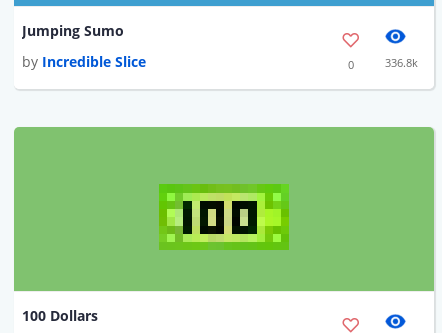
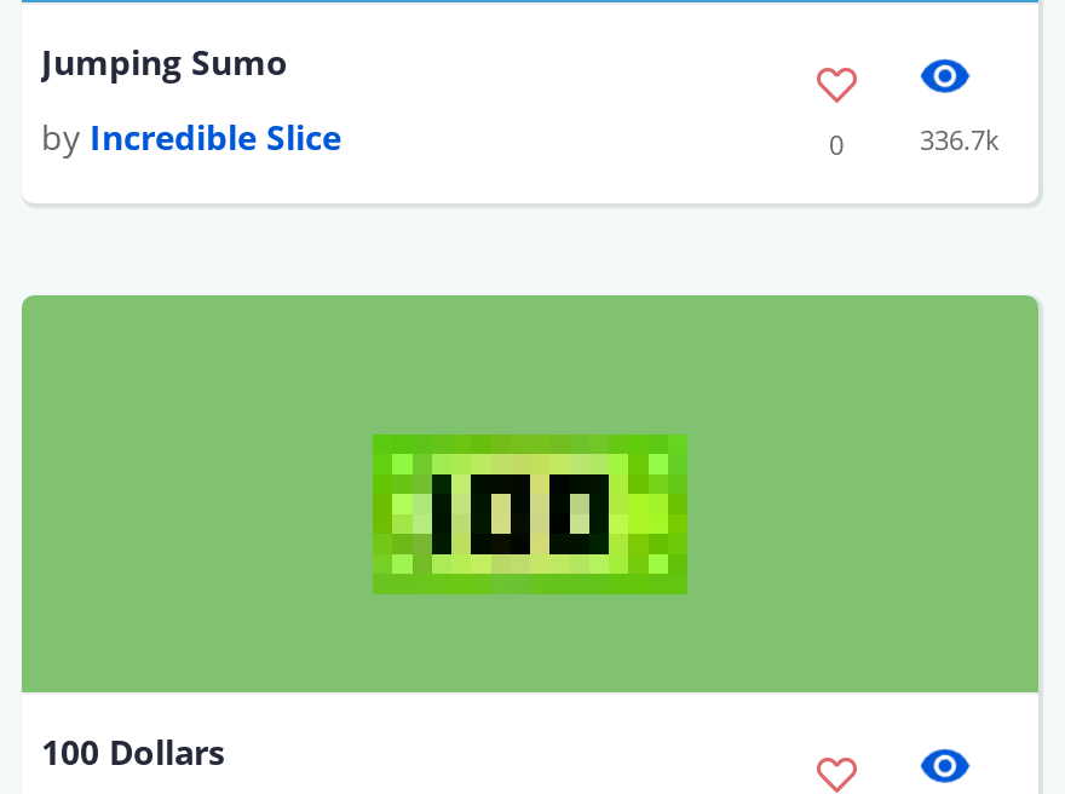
[385,55,418,70] 336.8k -> [920,121,1000,157] 336.7k

